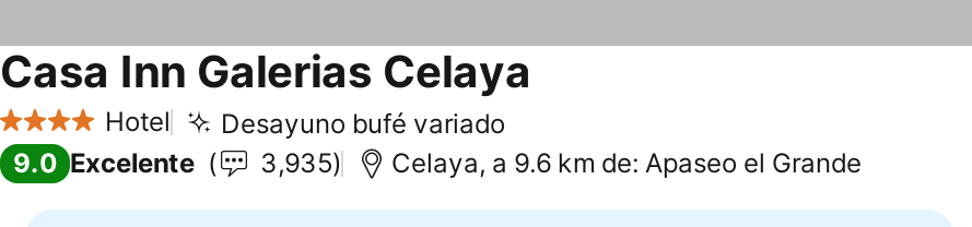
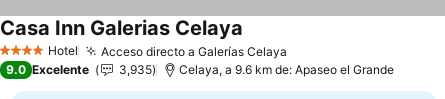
[221,106,505,139] Desayuno bufé variado -> [101,43,287,58] Acceso directo a Galerías Celaya

